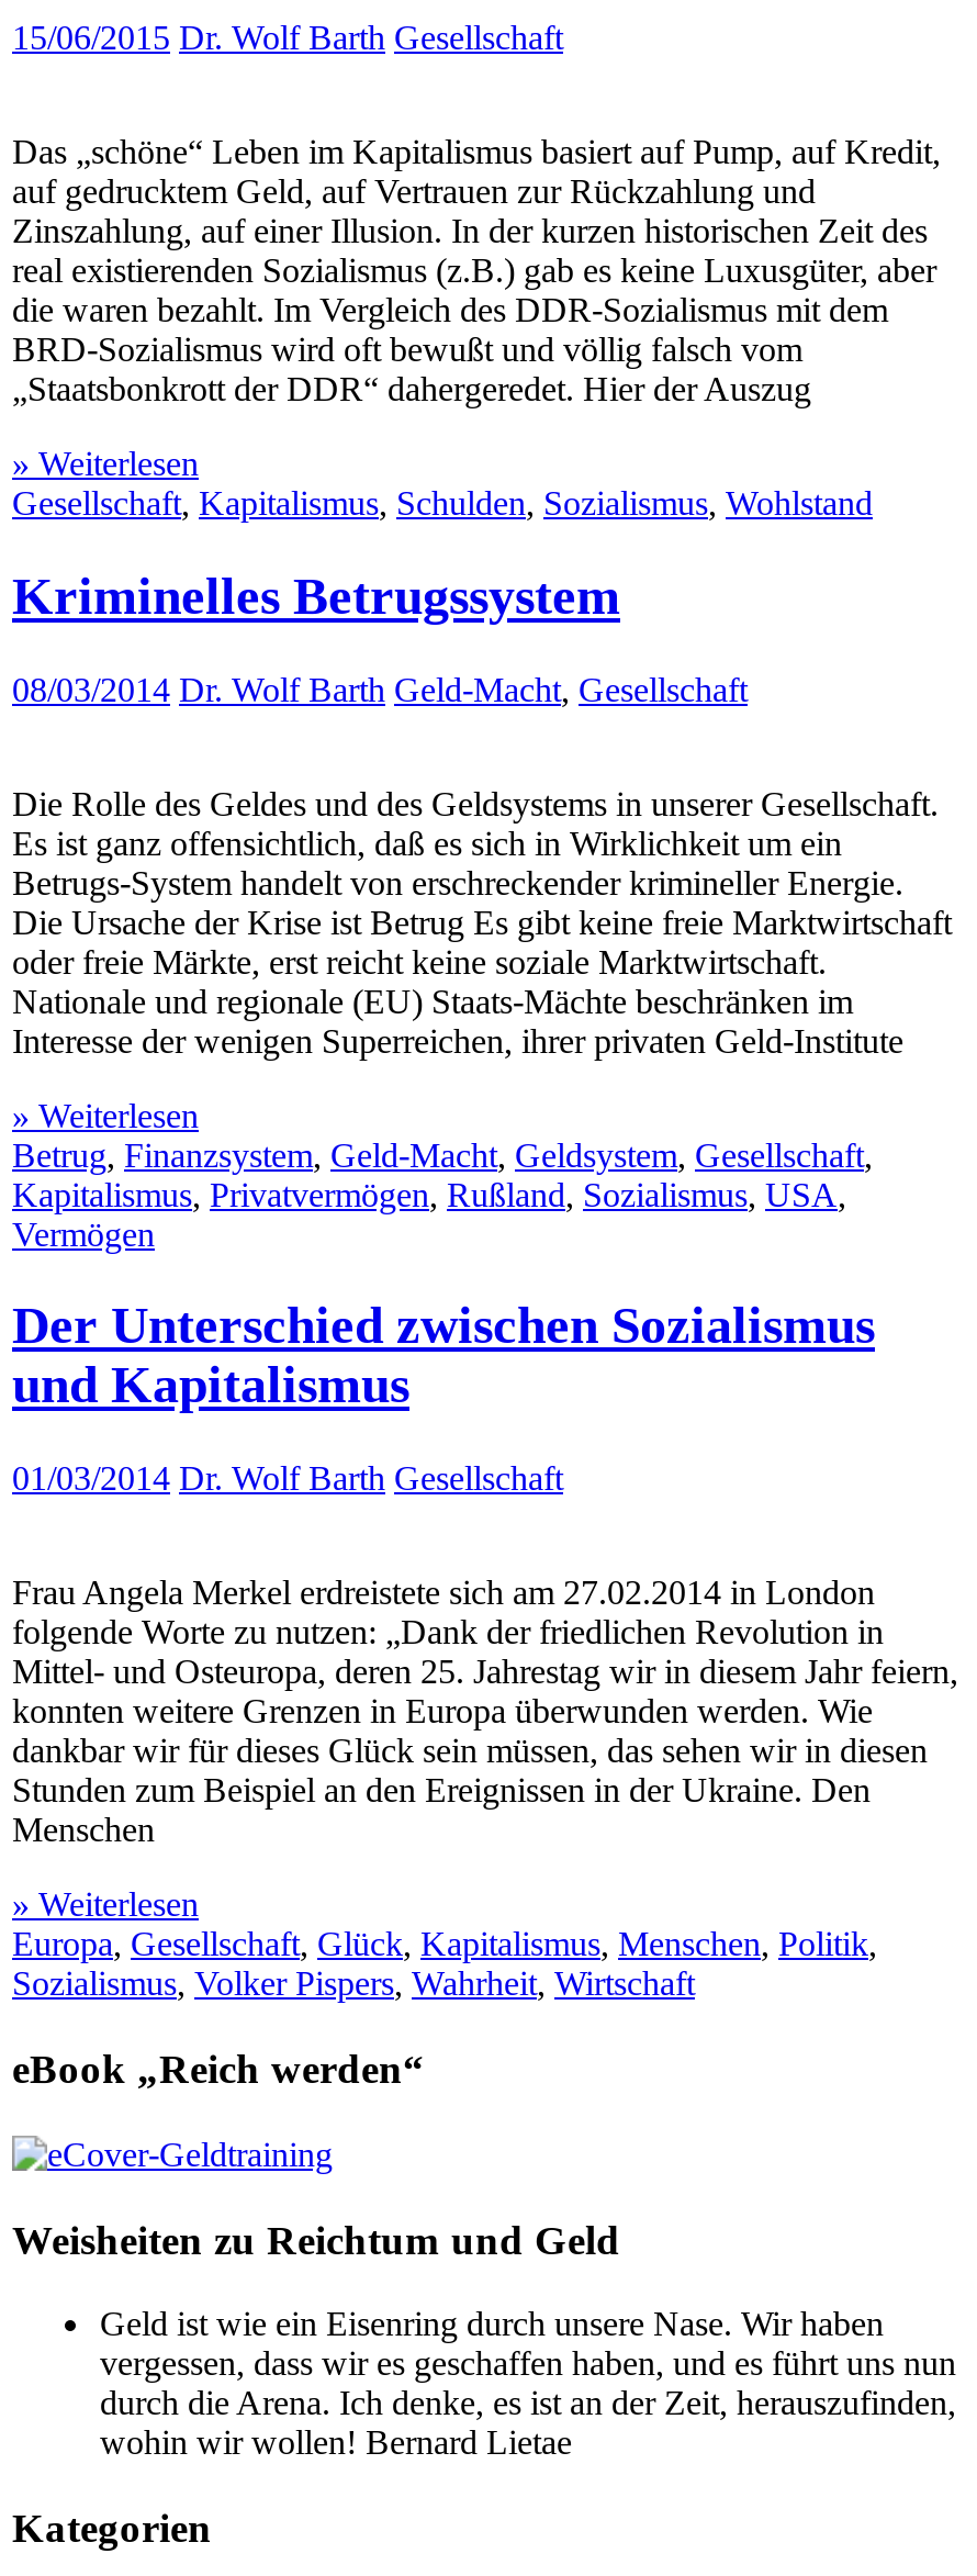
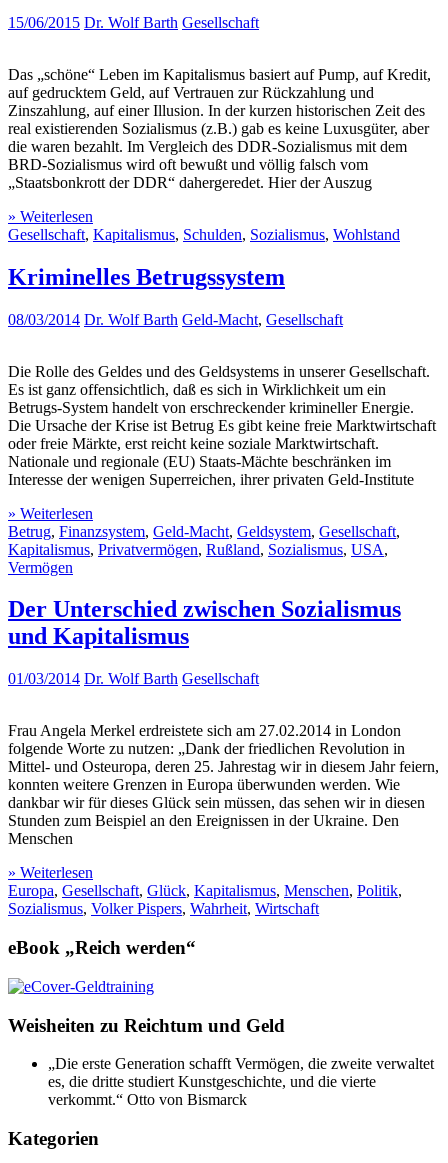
[100,2305,956,2461] Geld ist wie ein Eisenring durch unsere Nase. Wir haben | vergessen, dass wir es geschaffen haben, und es führt uns nun | durch die Arena. Ich denke, es ist an der Zeit, herauszufinden, | wohin wir wollen! Bernard Lietae -> [48,1055,434,1108] „Die erste Generation schafft Vermögen, die zweite verwaltet | es, die dritte studiert Kunstgeschichte, und die vierte | verkommt.“Otto von Bismarck

